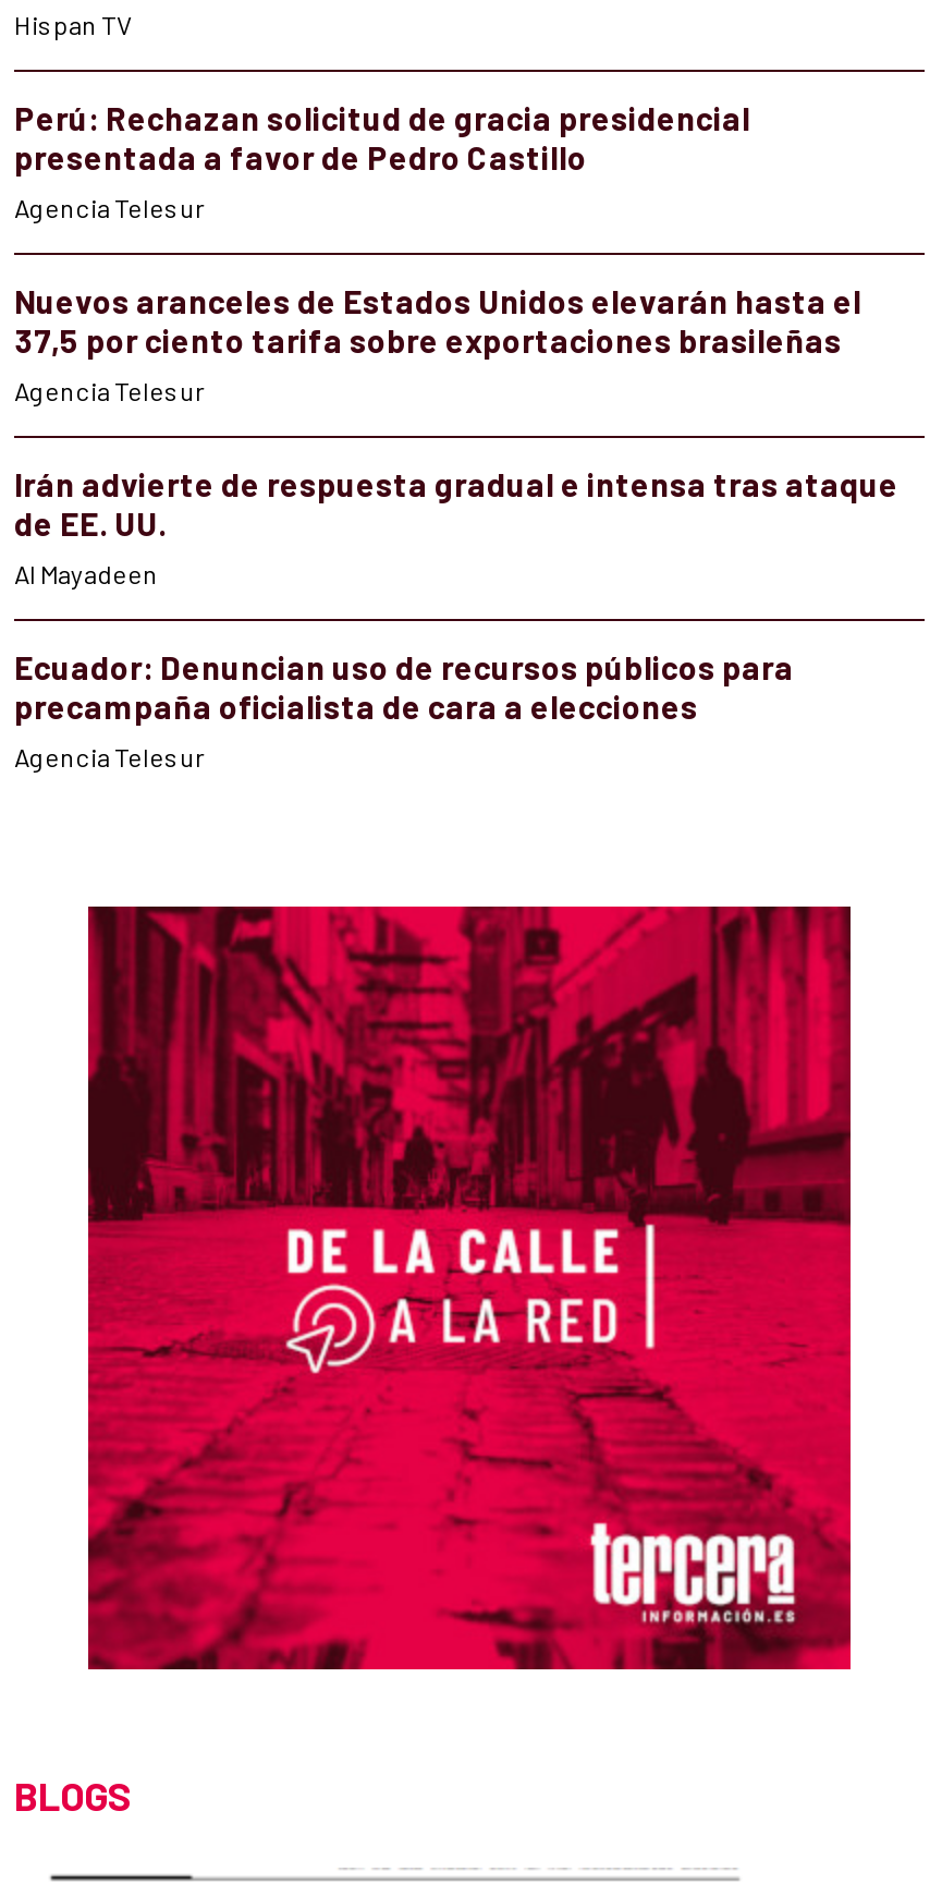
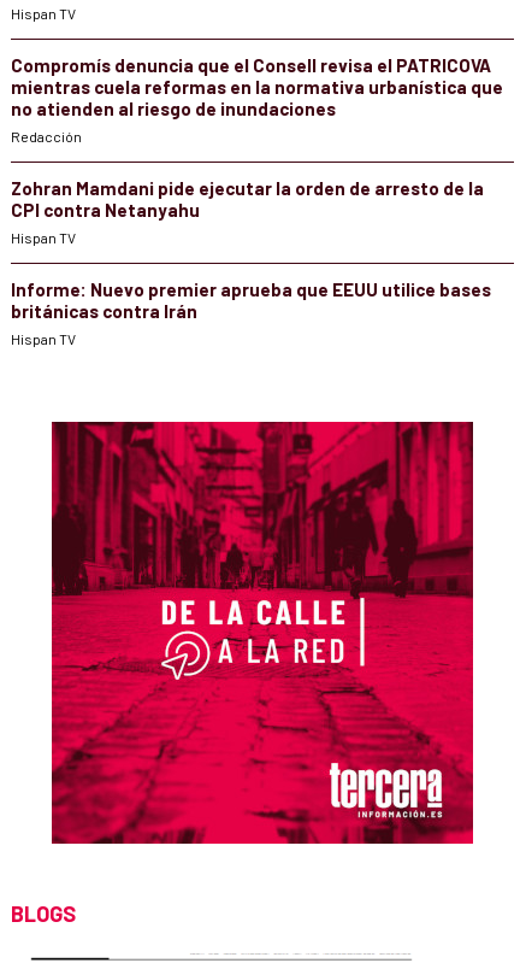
[14,97,898,771] Perú: Rechazan solicitud de gracia presidencial | presentada a favor de Pedro Castillo | Agencia Telesur | Nuevos aranceles de Estados Unidos elevarán hasta el | 37,5 por ciento tarifa sobre exportaciones brasileñas | Agencia Telesur | Irán advierte de respuesta gradual e intensa tras ataque | de EE. UU. | Al Mayadeen | Ecuador: Denuncian uso de recursos públicos para | precampaña oficialista de cara a elecciones | Agencia Telesur -> [11,54,503,347] Compromís denuncia que el Consell revisa el PATRICOVA | mientras cuela reformas en la normativa urbanística que | no atienden al riesgo de inundaciones | Redacción | Zohran Mamdani pide ejecutar la orden de arresto de la | CPI contra Netanyahu | Hispan TV | Informe: Nuevo premier aprueba que EEUU utilice bases | británicas contra Irán | Hispan TV

